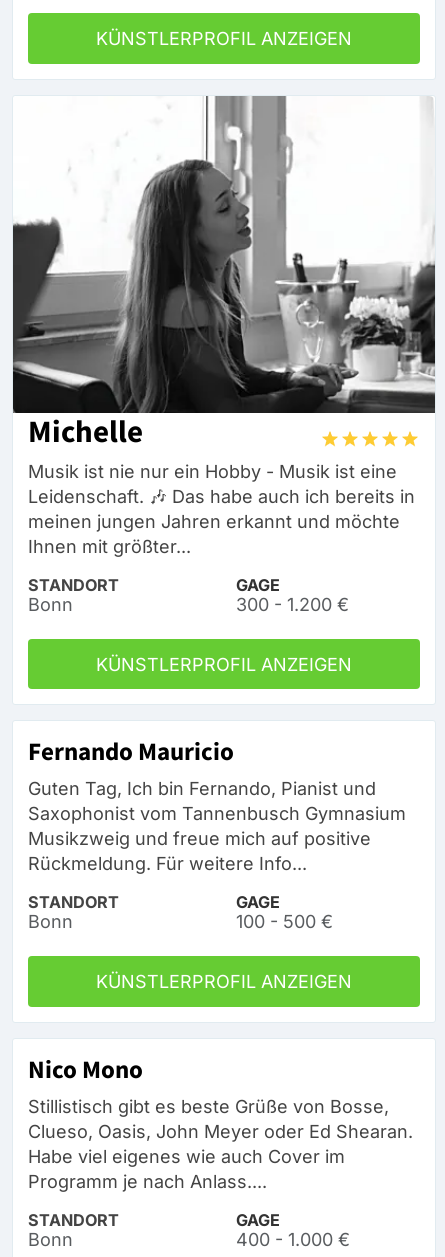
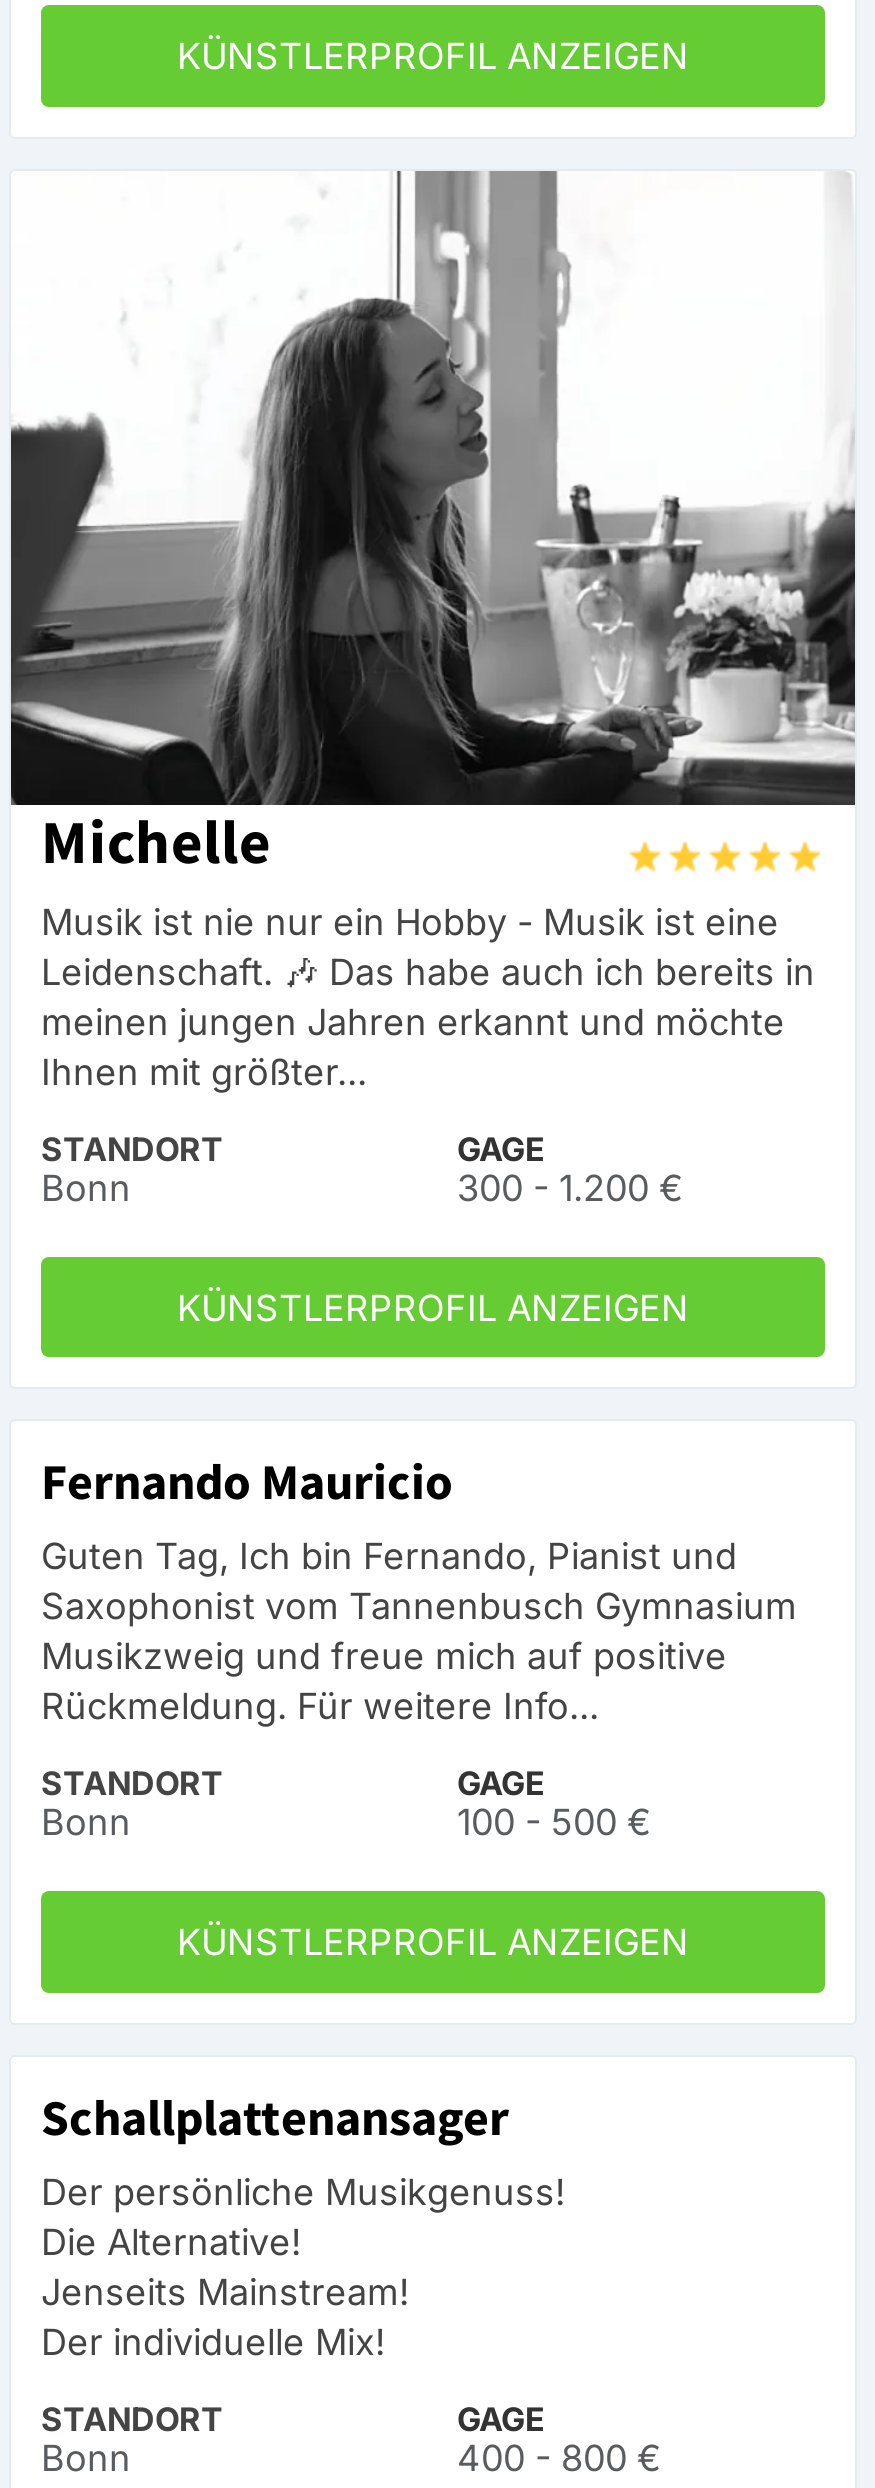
[28,1053,413,1192] Nico Mono | Stillistisch gibt es beste Grüße von Bosse, | Clueso, Oasis, John Meyer oder Ed Shearan. | Habe viel eigenes wie auch Cover im | Programm je nach Anlass.... -> [41,2085,565,2363] Schallplattenansager | Der persönliche Musikgenuss! | Die Alternative! | Jenseits Mainstream! | Der individuelle Mix!
[236,1229,350,1250] 400 - 1.000 € -> [457,2437,661,2479] 400 - 800 €

